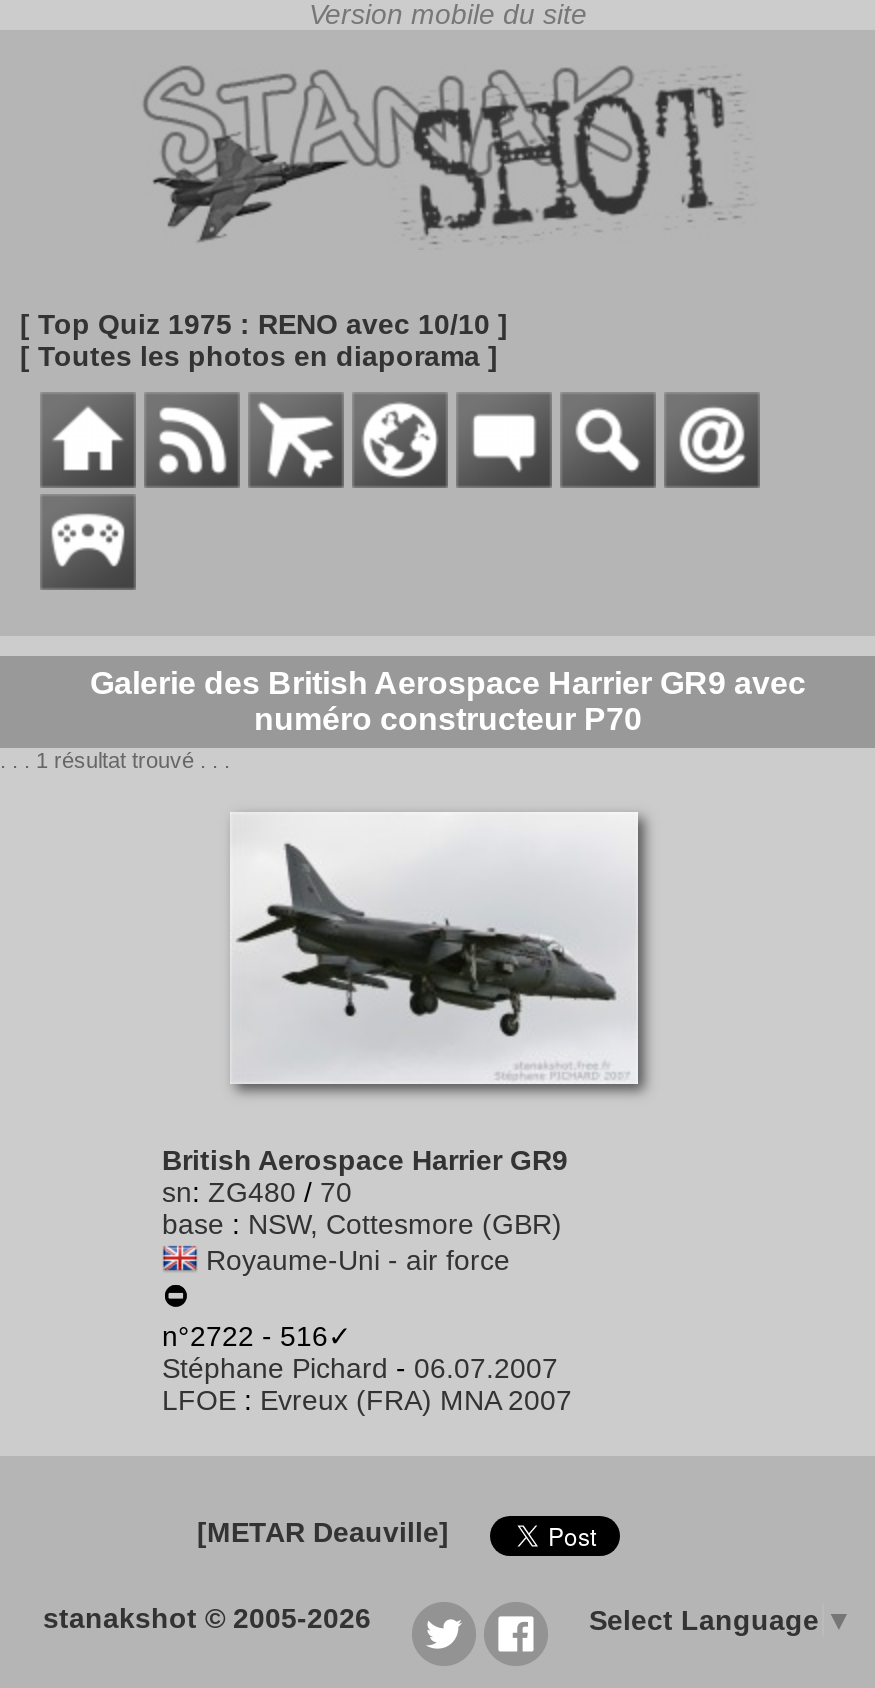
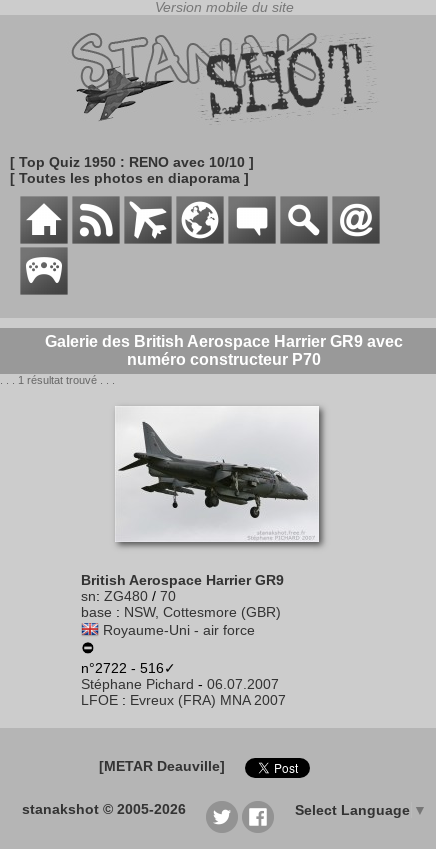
[20,308,508,340] [ Top Quiz 1975 : RENO avec 10/10 ] -> [10,154,254,170] [ Top Quiz 1950 : RENO avec 10/10 ]

